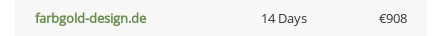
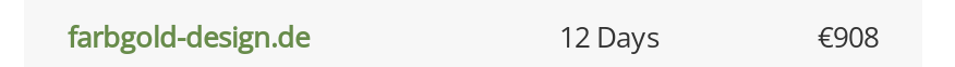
[260,9,306,27] 14 Days -> [559,17,660,56] 12 Days

